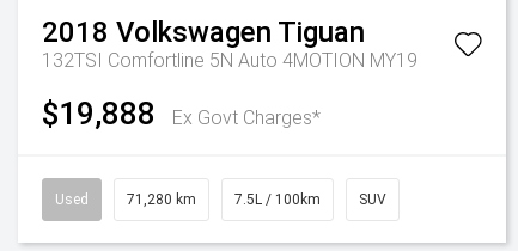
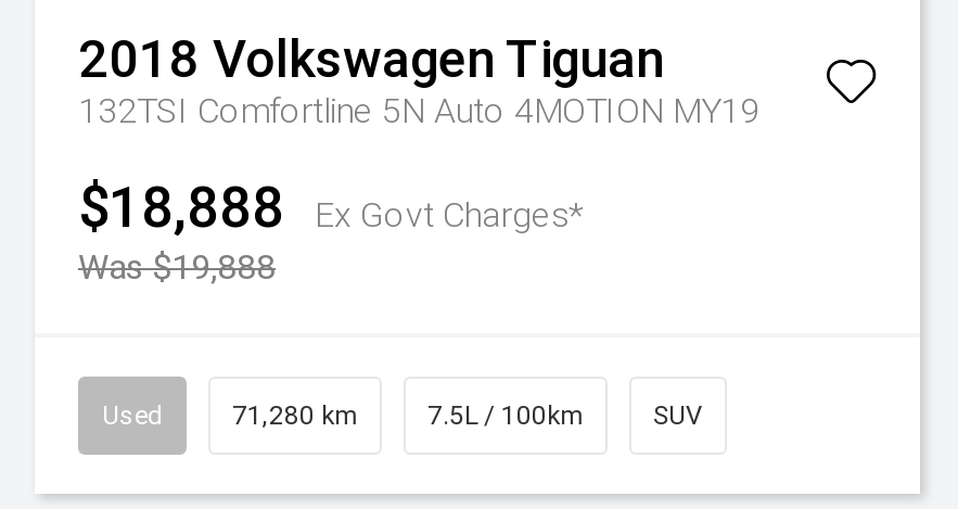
[42,96,321,131] $19,888 Ex Govt Charges* -> [78,175,584,240] $18,888 Ex Govt Charges*
none -> [78,246,276,288] Was $19,888

